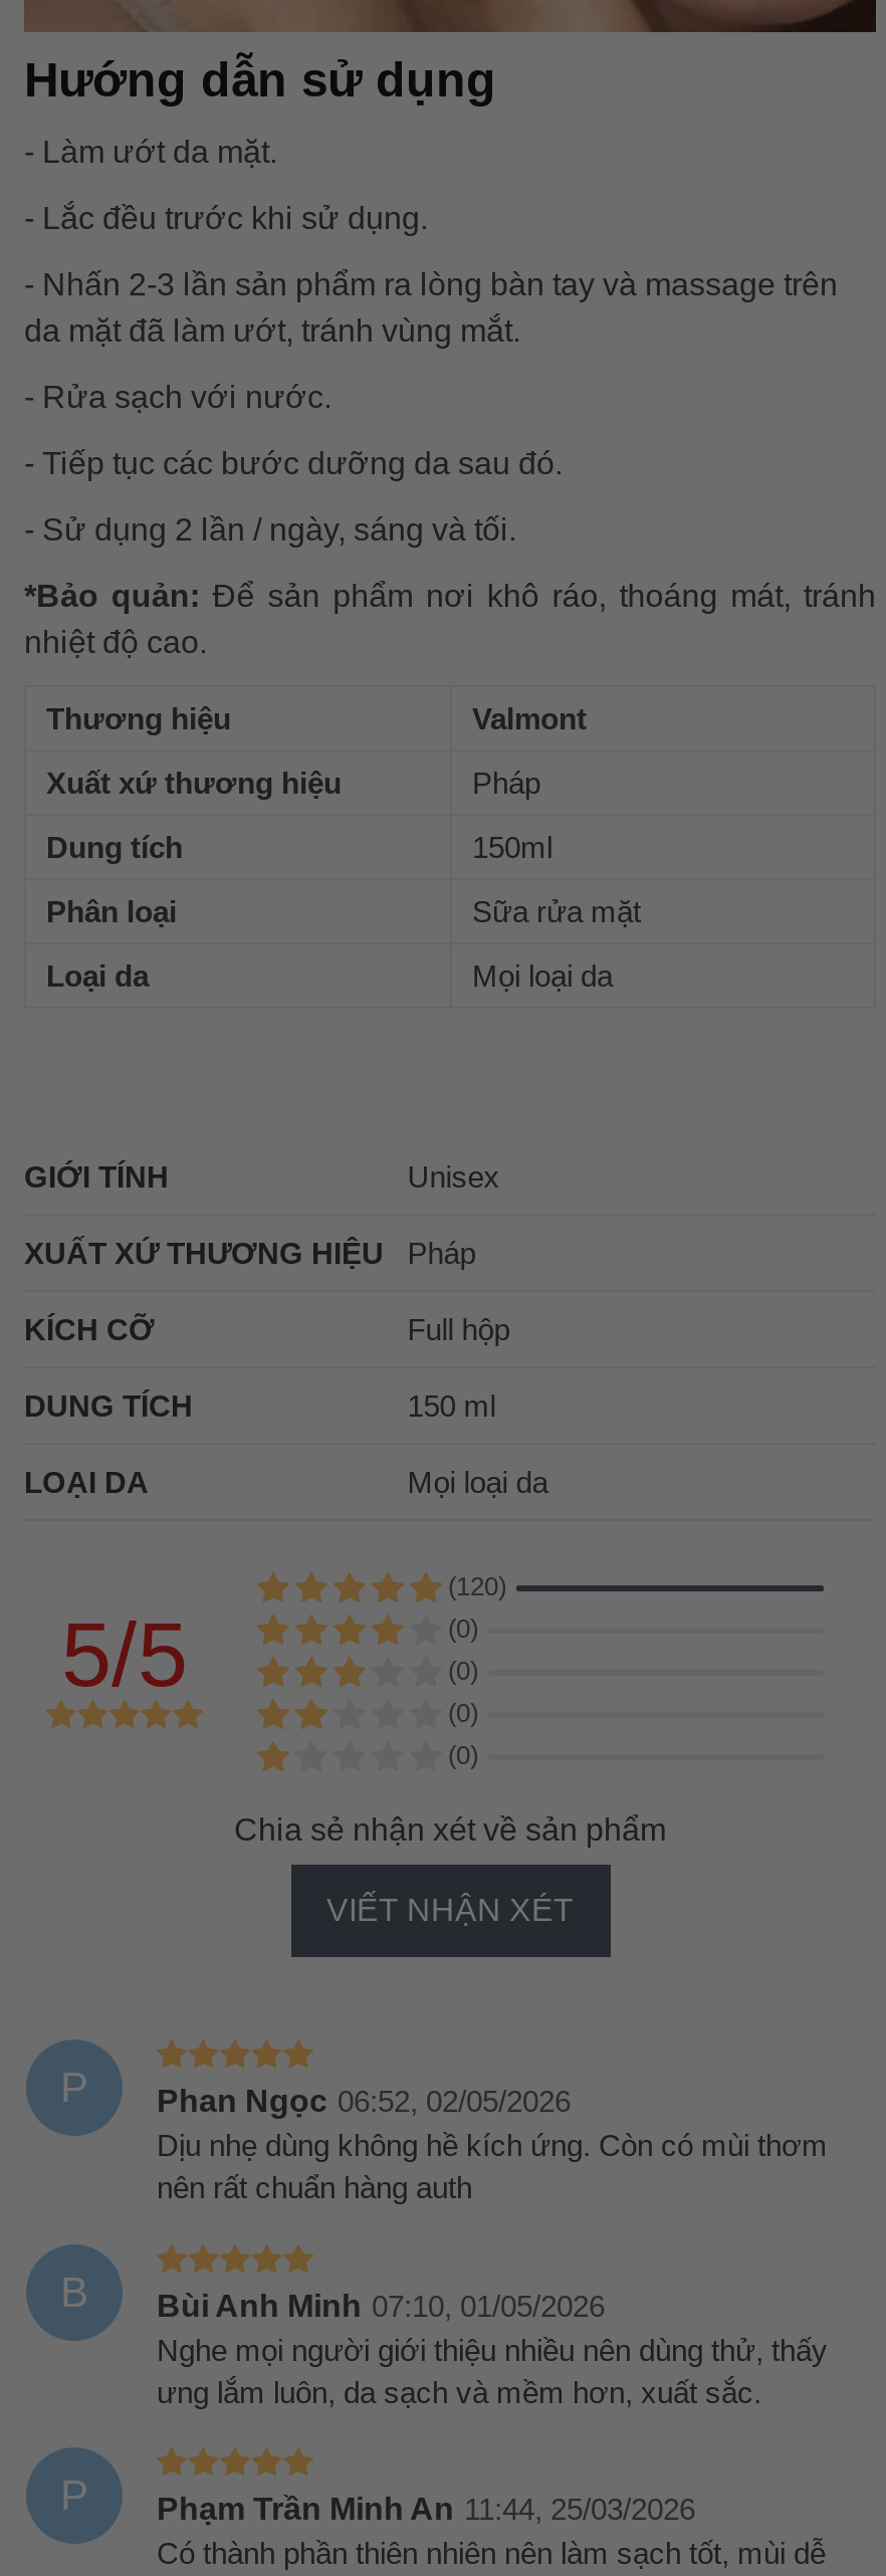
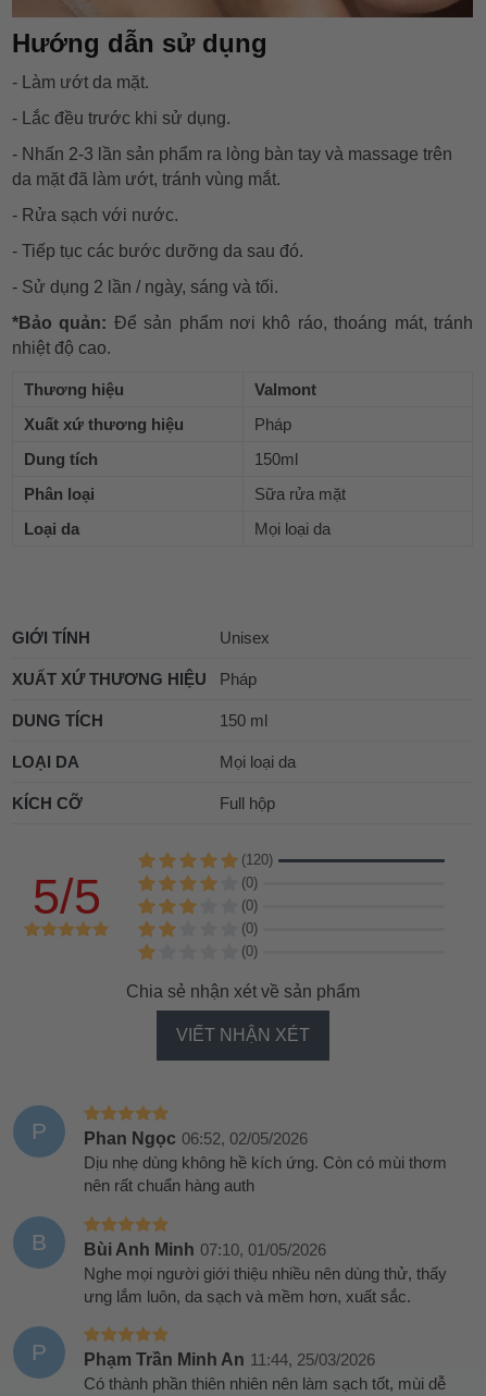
moved [24,1313,510,1347] -> [12,794,275,813]: KÍCH CỠ | Full hộp
moved [24,1389,548,1500] -> [12,711,296,771]: DUNG TÍCH | 150 ml | LOẠI DA | Mọi loại da

